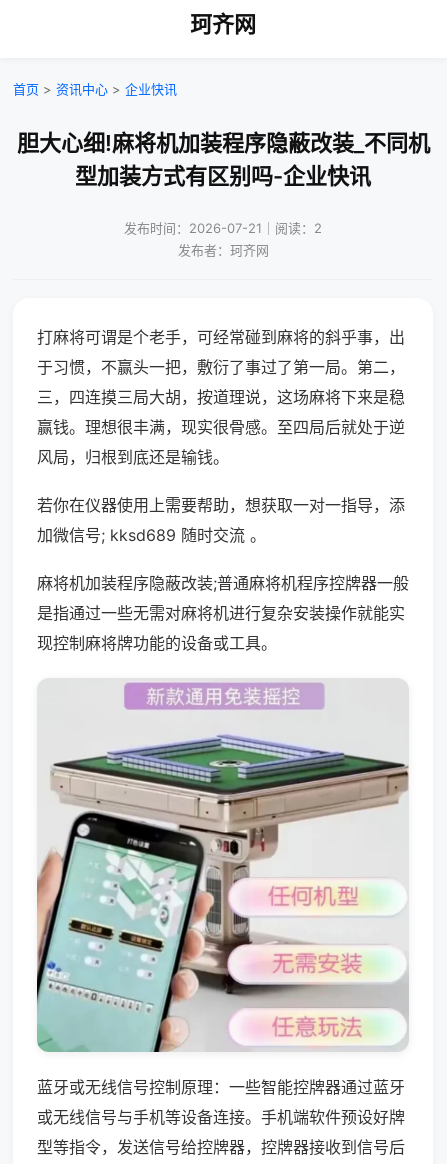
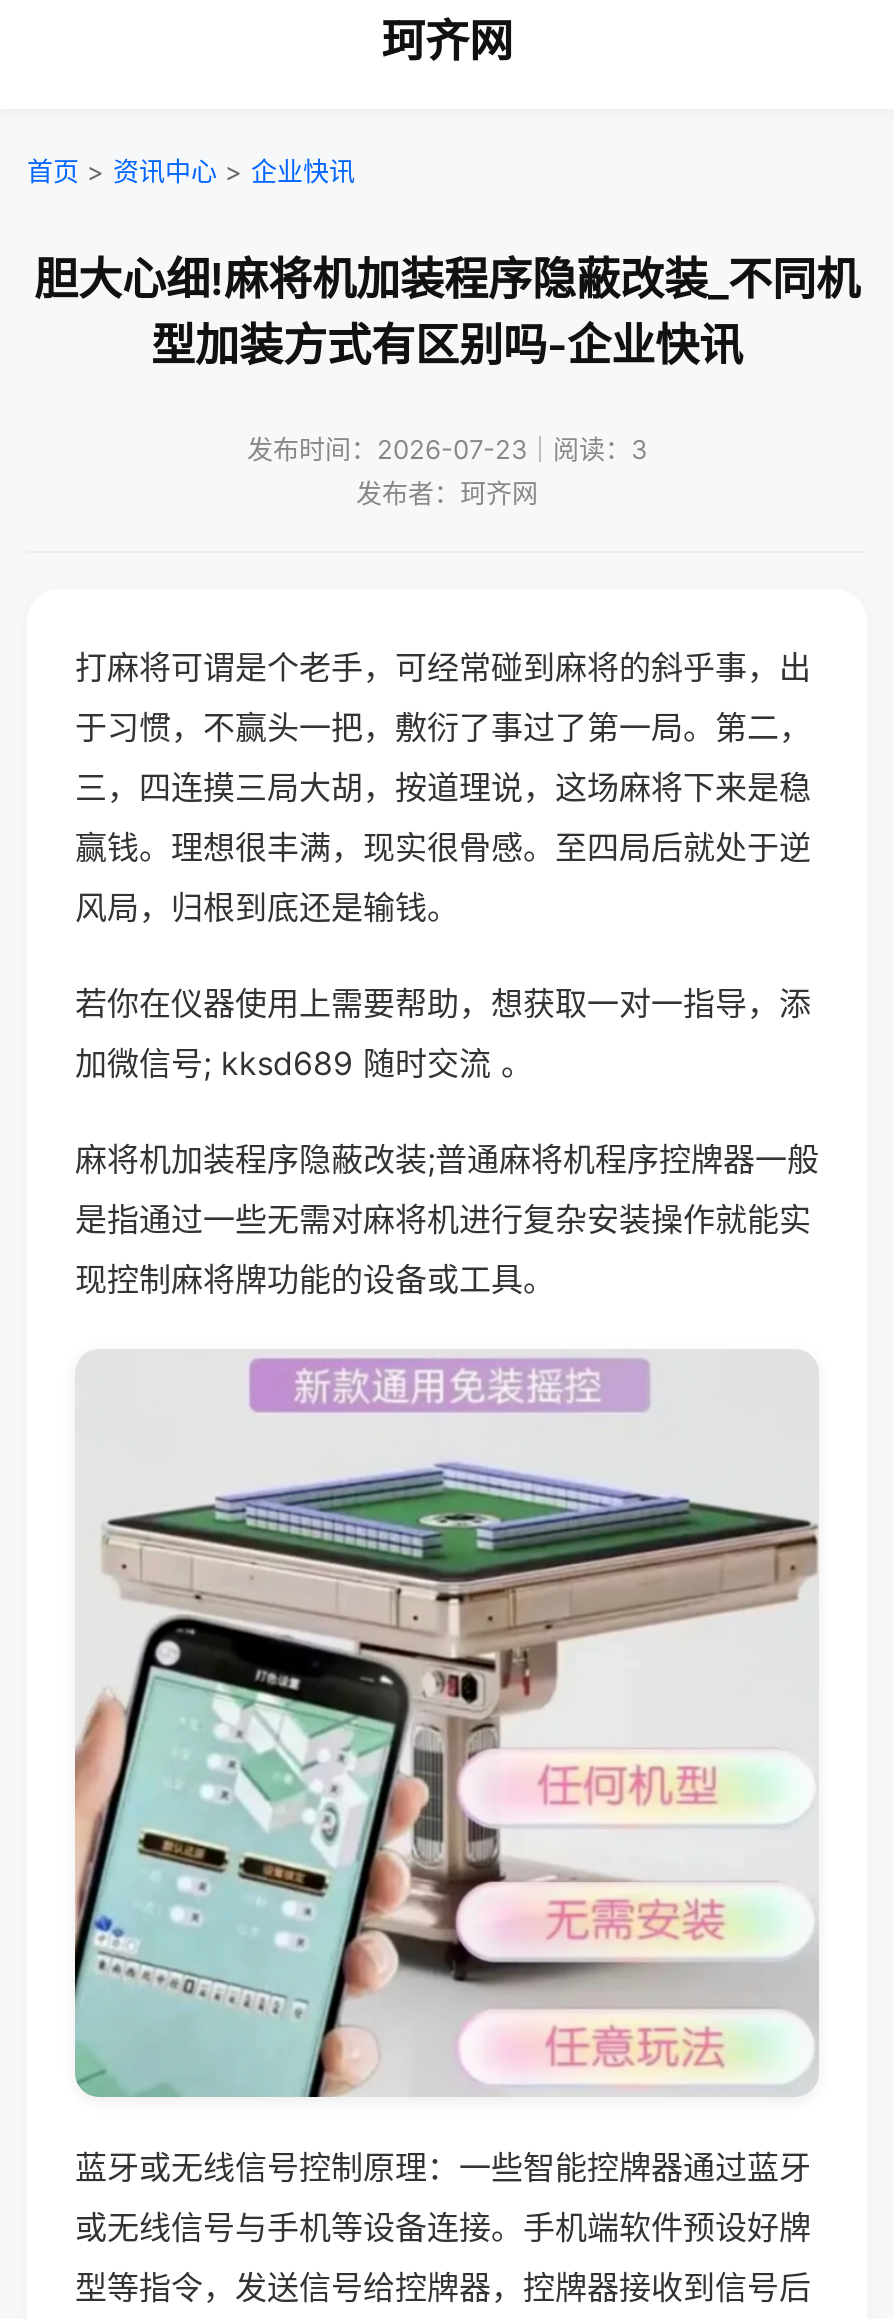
[124,220,322,236] 发布时间：2026-07-21｜阅读：2 -> [247,433,647,465] 发布时间：2026-07-23｜阅读：3

